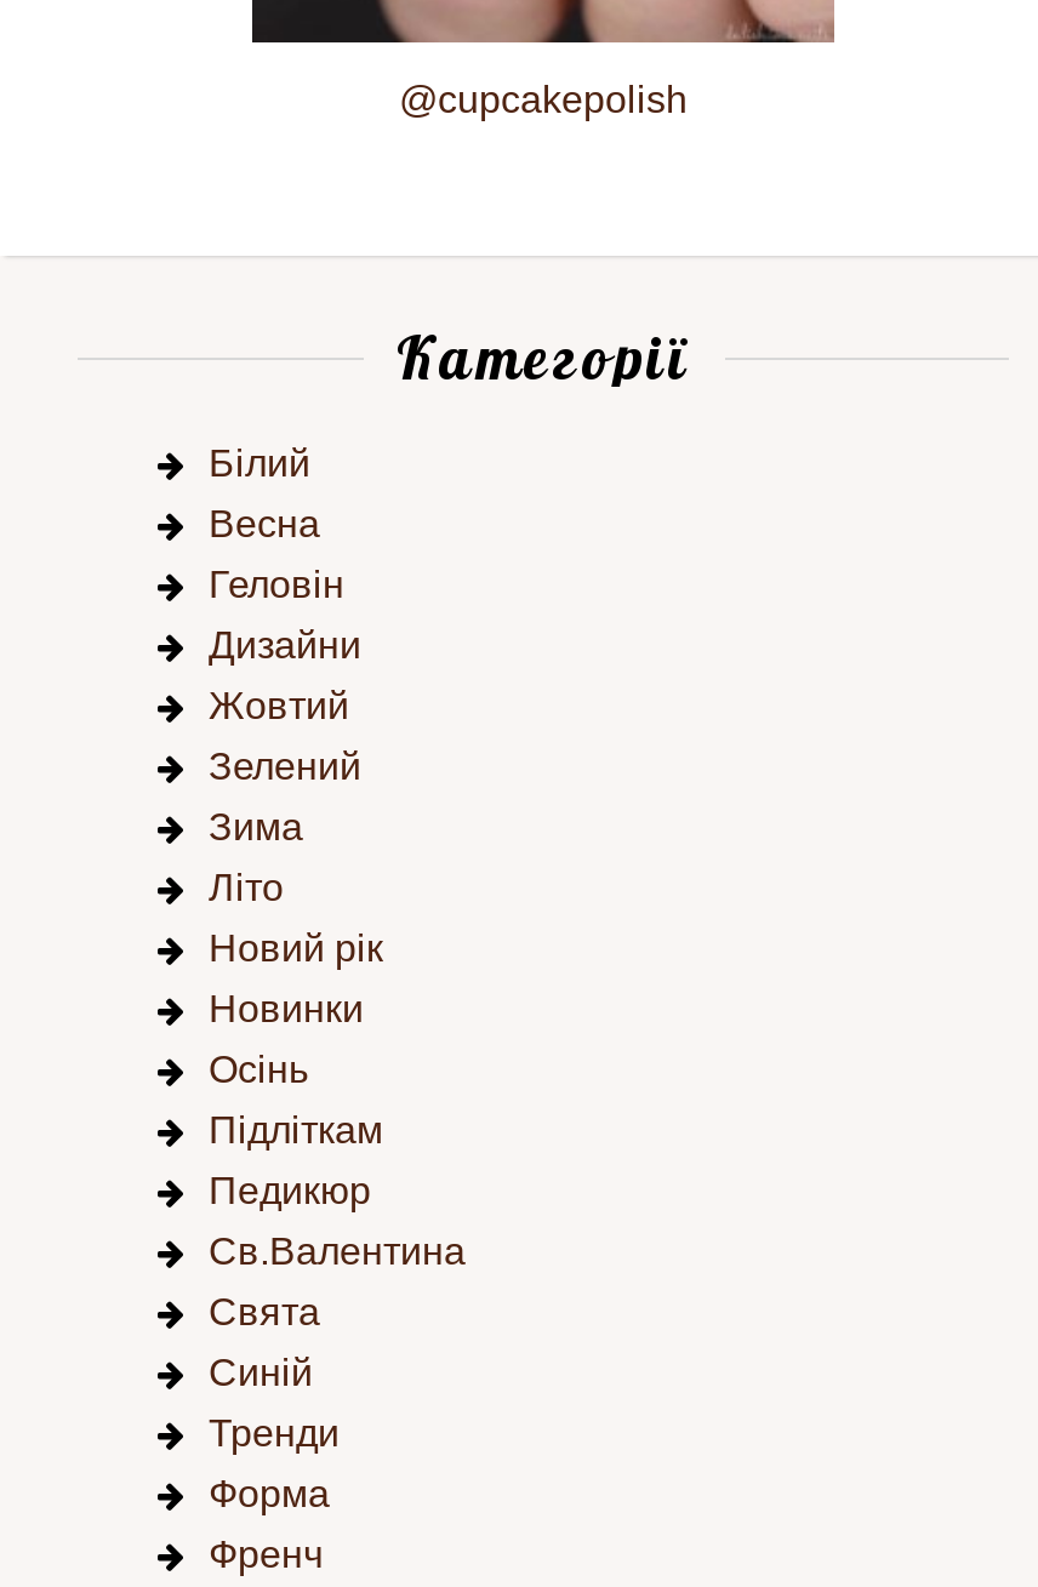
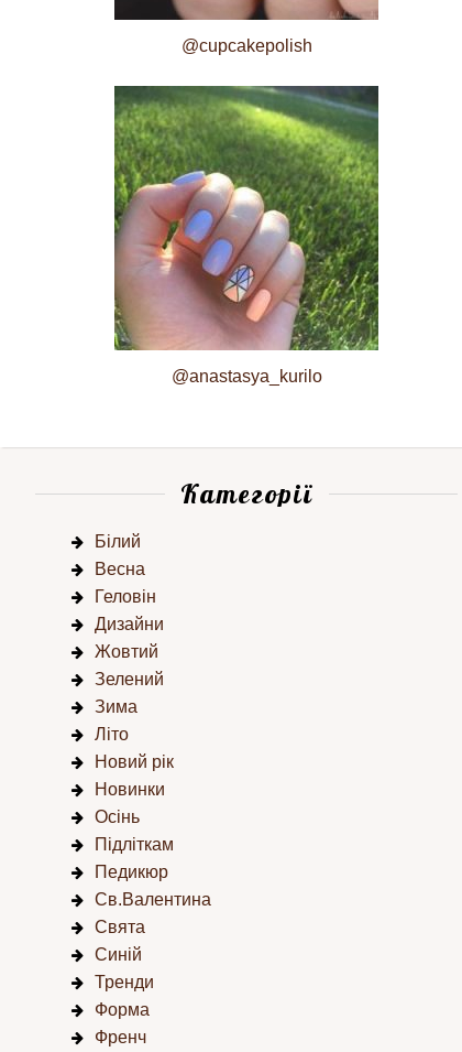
none -> [113,85,380,386] [image] | @anastasya_kurilo

